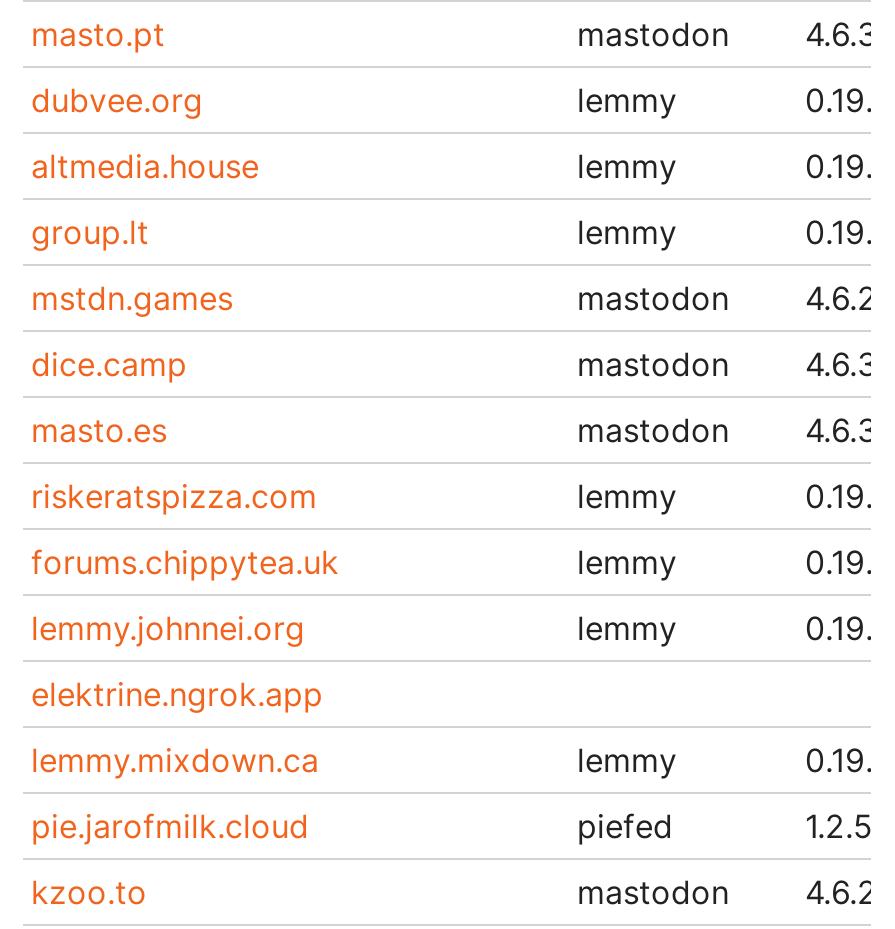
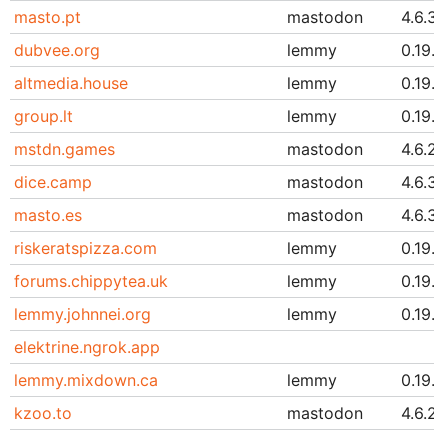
[31,806,873,846] pie.jarofmilk.cloud | piefed | 1.2.5 -> none

